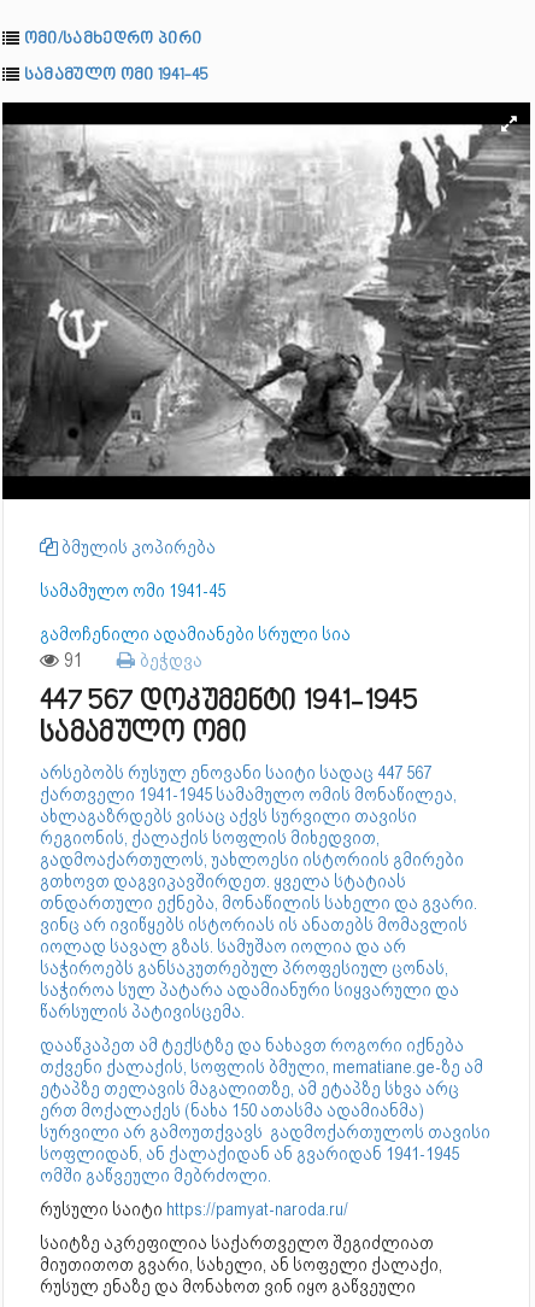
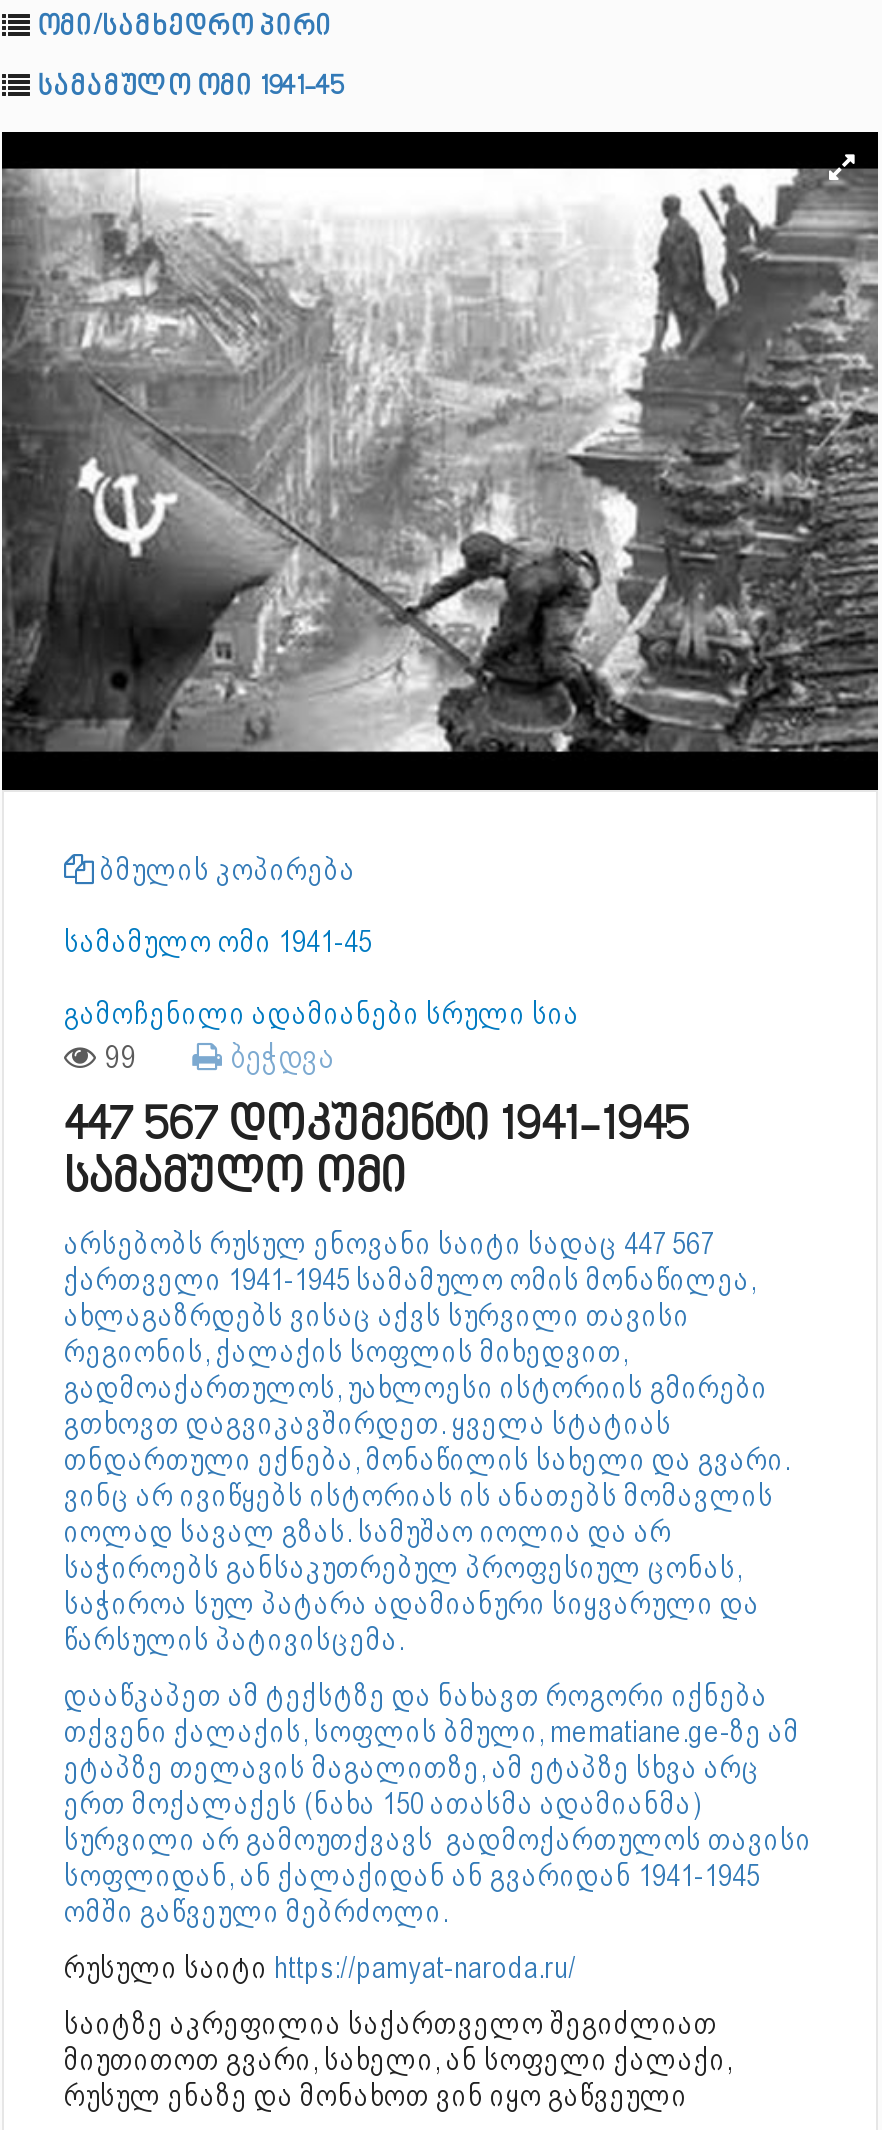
[59,649,202,672] 91 ბეჭდვა -> [96,1038,334,1076] 99 ბეჭდვა

